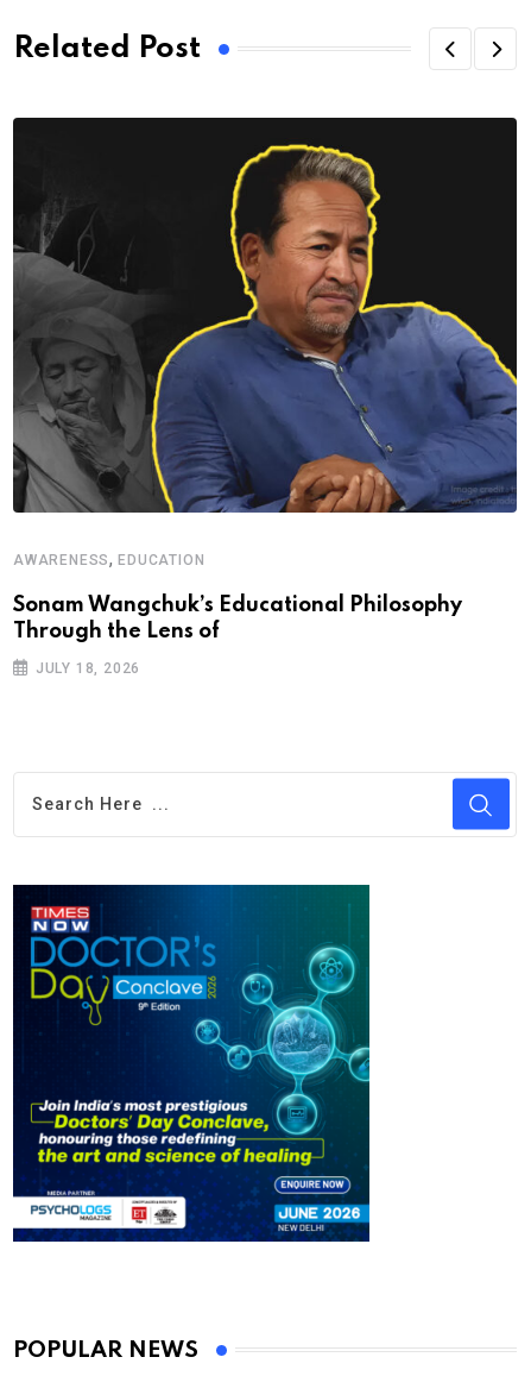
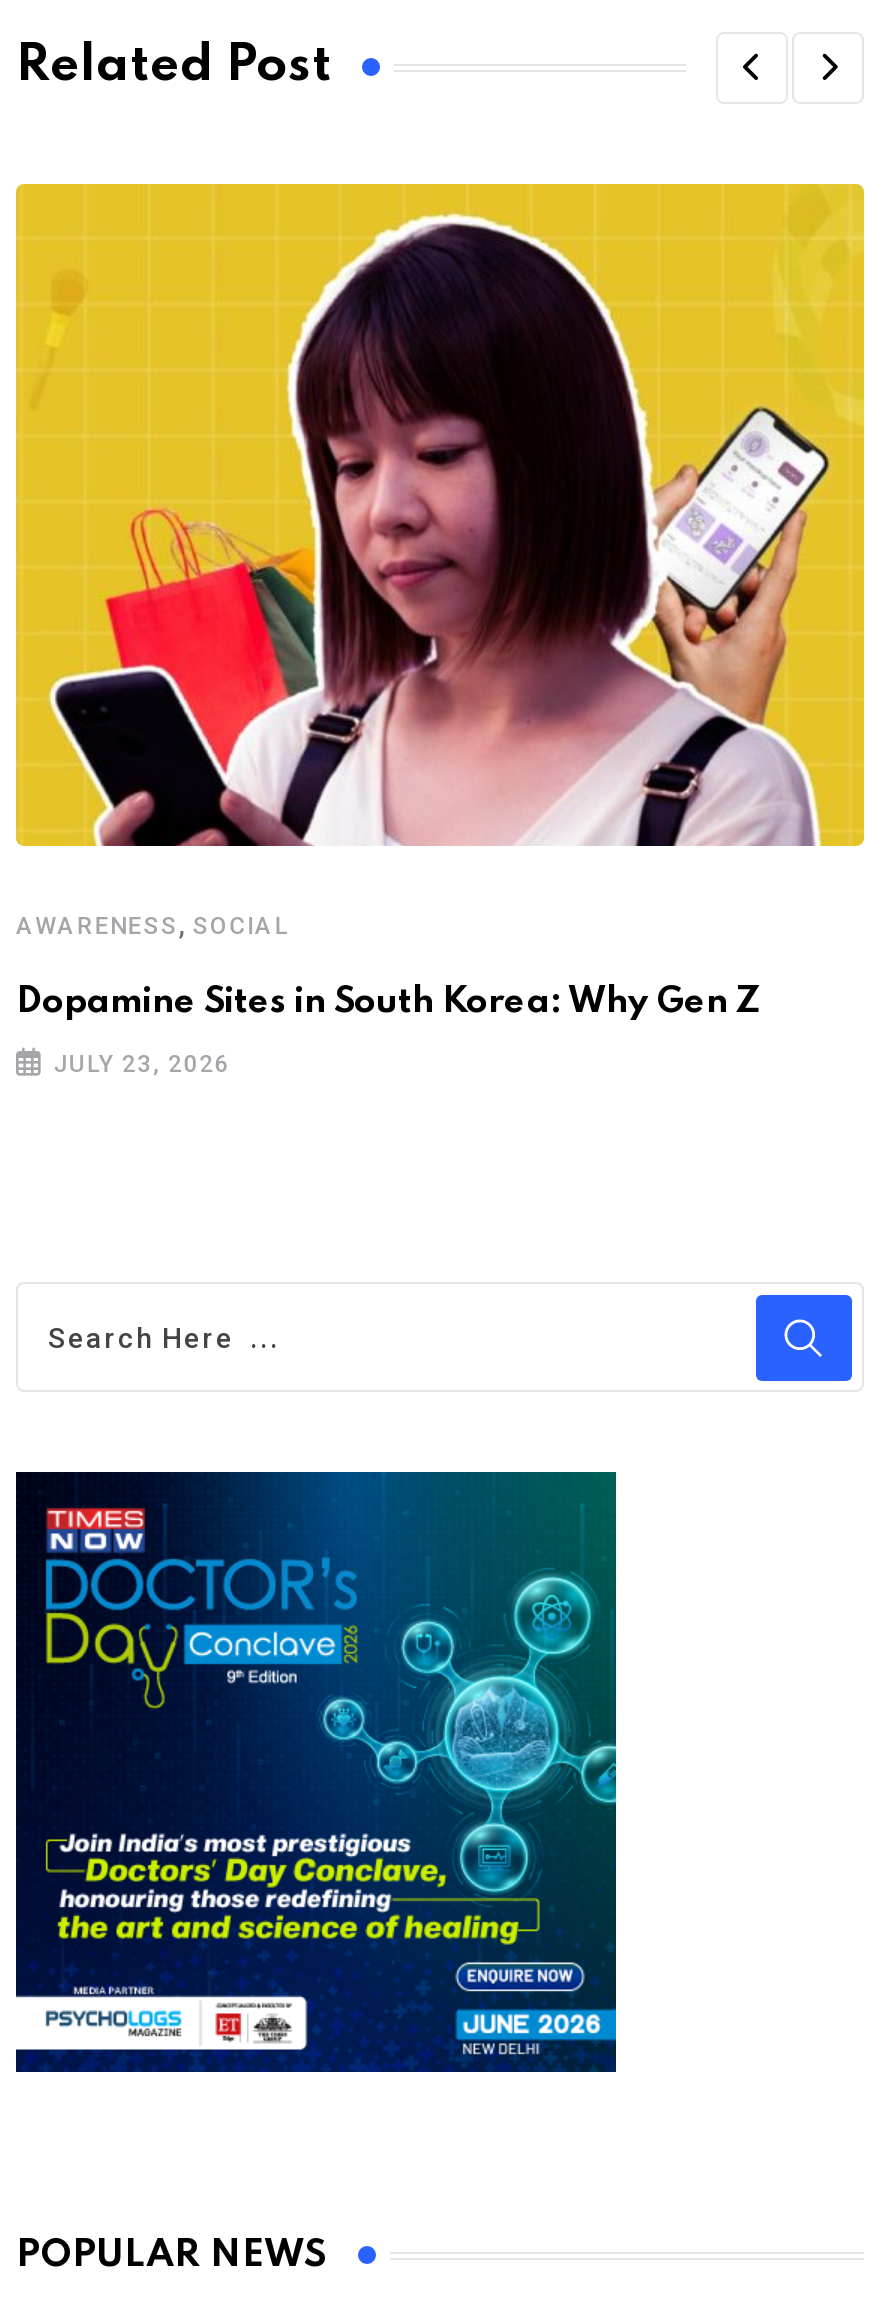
[12,117,518,569] [image] | AWARENESS, EDUCATION -> [14,183,866,943] [image] | AWARENESS, SOCIAL
[13,594,462,642] Sonam Wangchuk’s Educational Philosophy | Through the Lens of -> [16,985,760,1021] Dopamine Sites in South Korea: Why Gen Z
[35,660,140,676] JULY 18, 2026 -> [54,1051,230,1079] JULY 23, 2026

